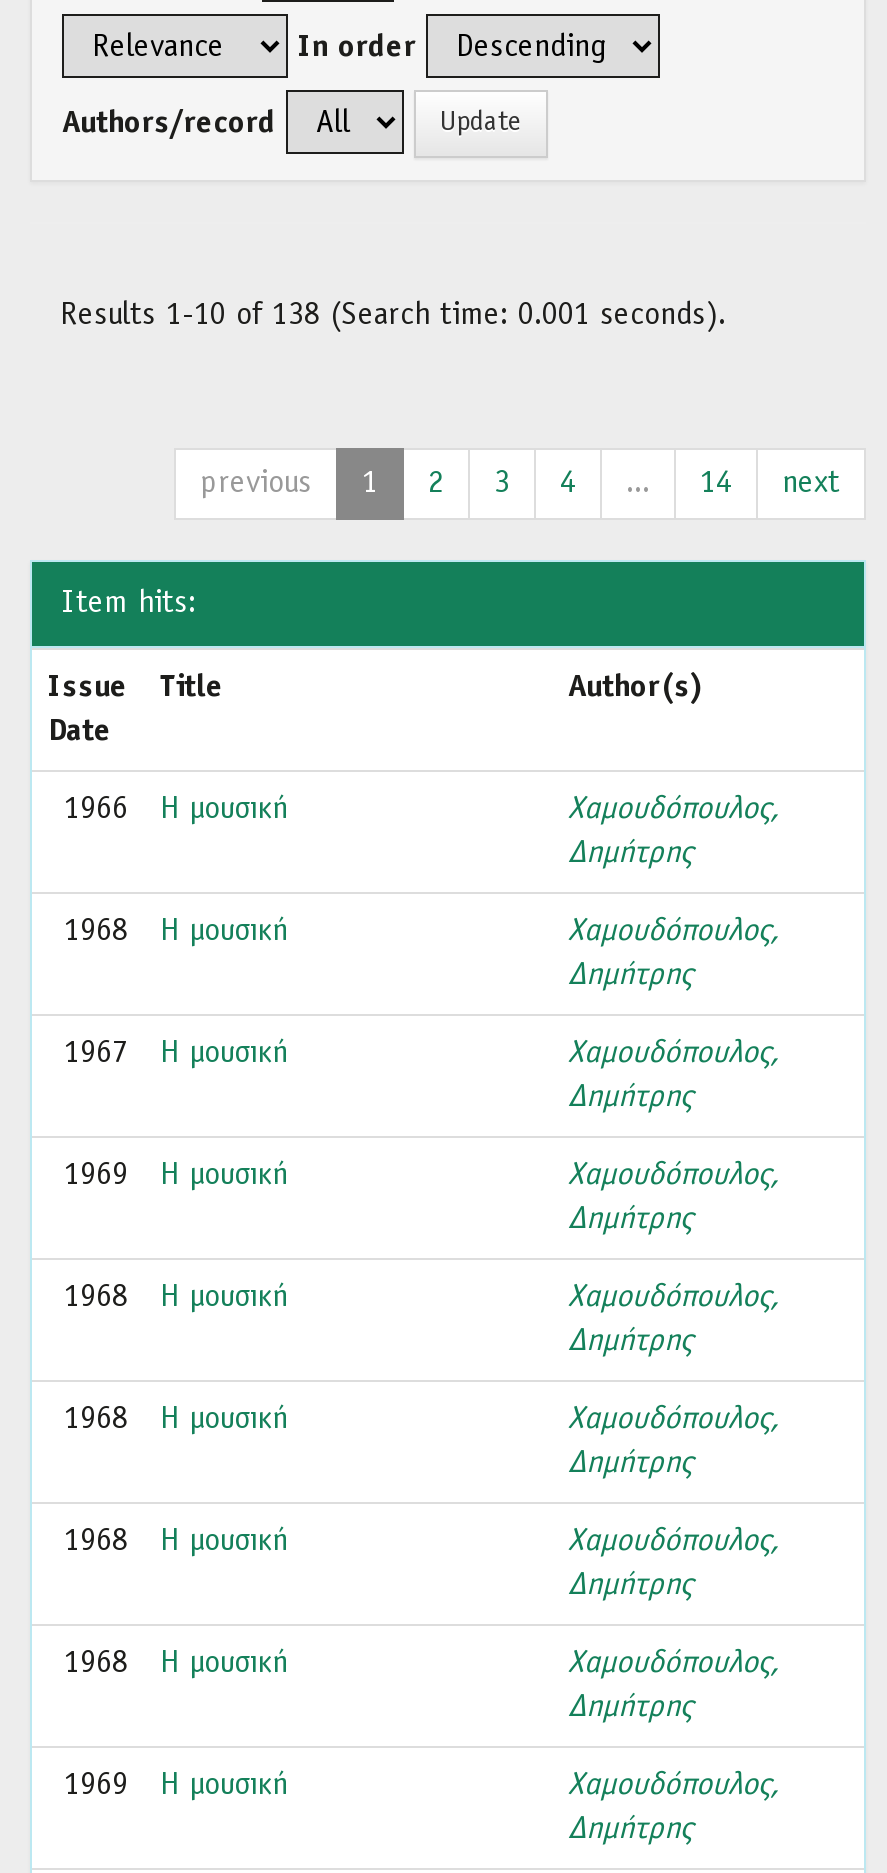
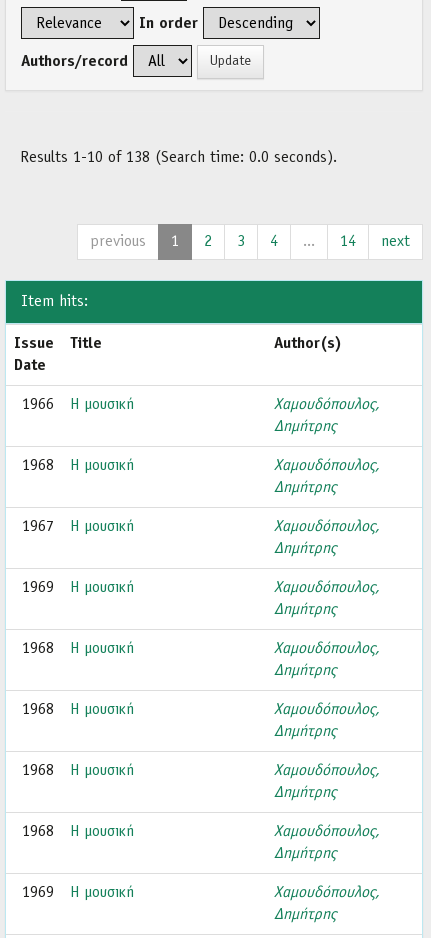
[60,300,726,332] Results 1-10 of 138 (Search time: 0.001 seconds). -> [20,150,337,166] Results 1-10 of 138 (Search time: 0.0 seconds).

